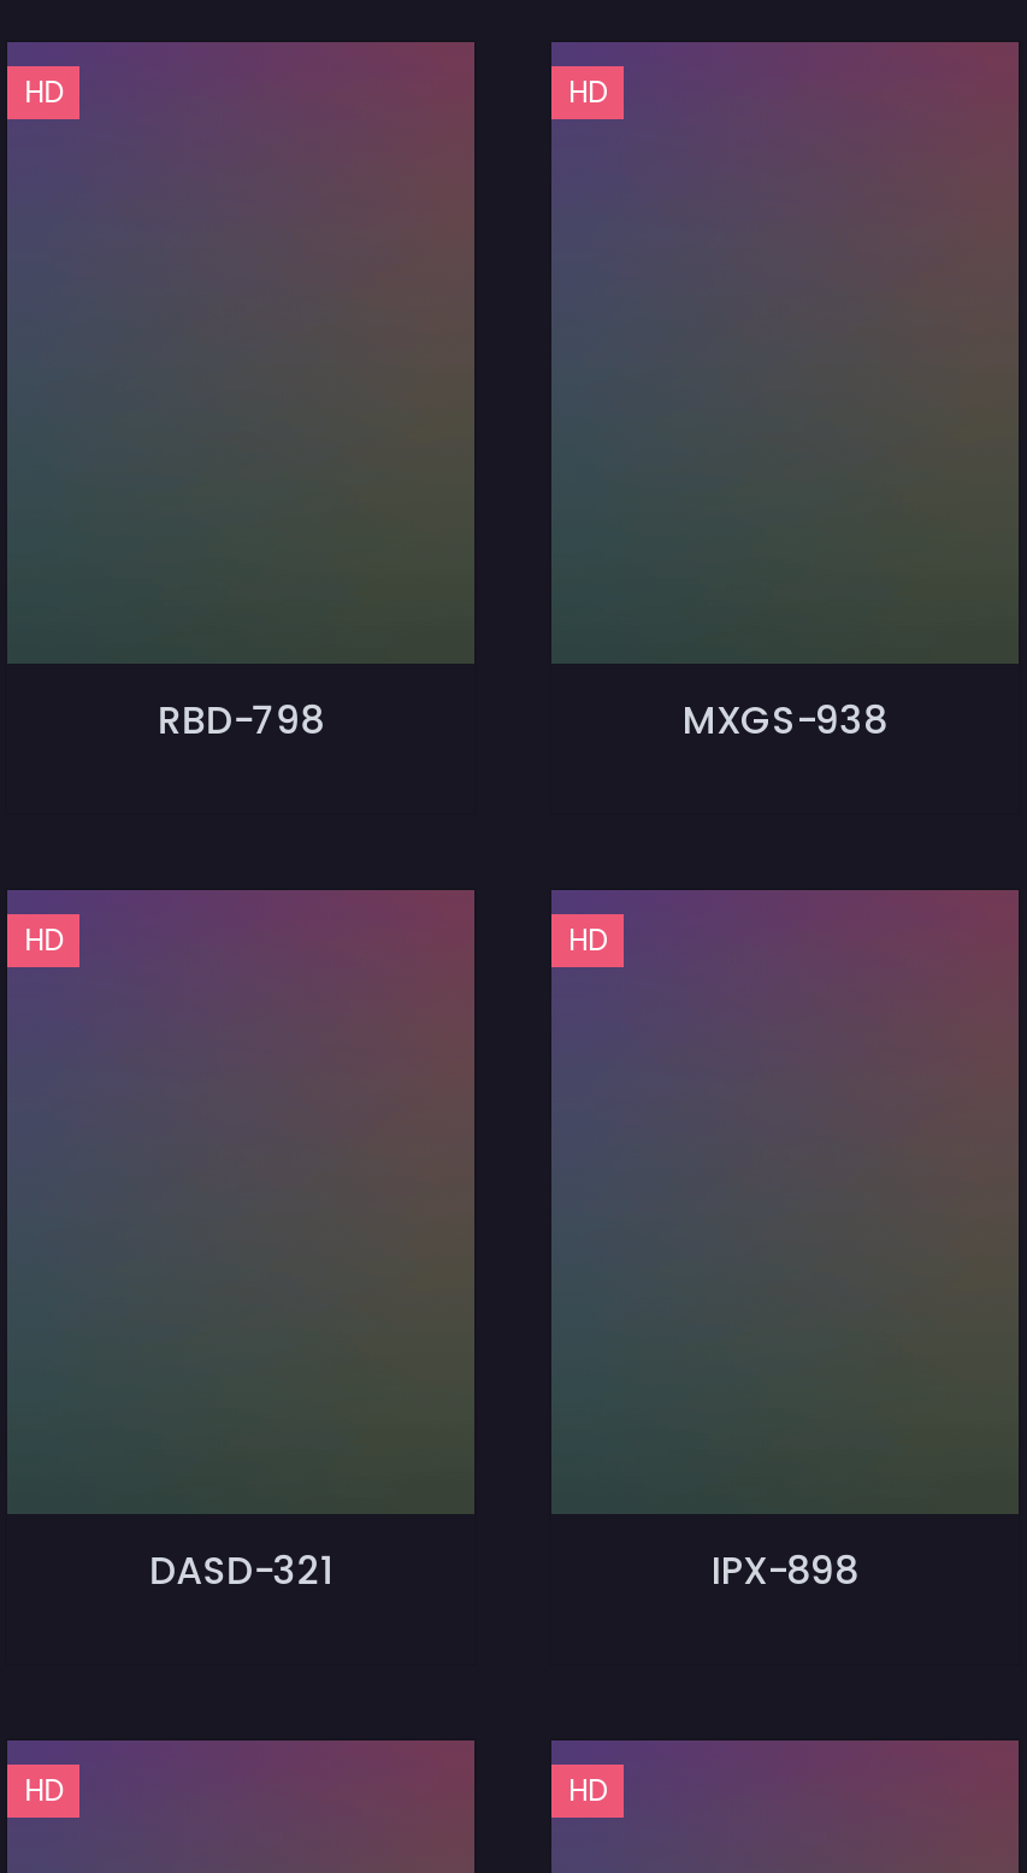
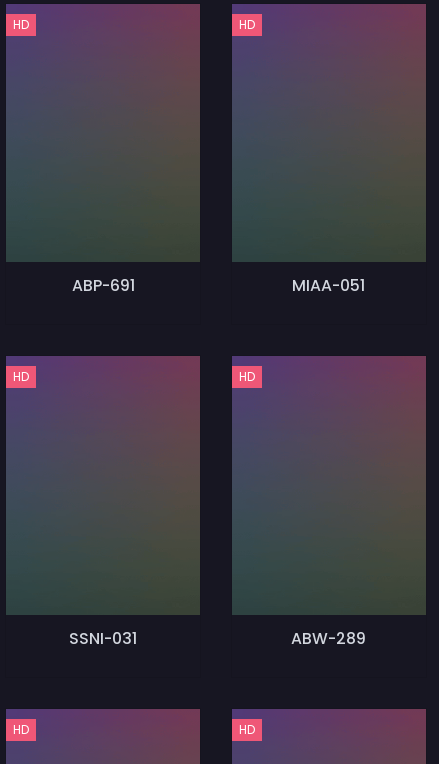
[158,693,324,749] RBD-798 -> [72,274,135,297] ABP-691
[682,693,887,749] MXGS-938 -> [292,274,365,297] MIAA-051
[150,1542,333,1598] DASD-321 -> [69,627,137,650] SSNI-031
[711,1542,858,1598] IPX-898 -> [291,627,366,650] ABW-289

